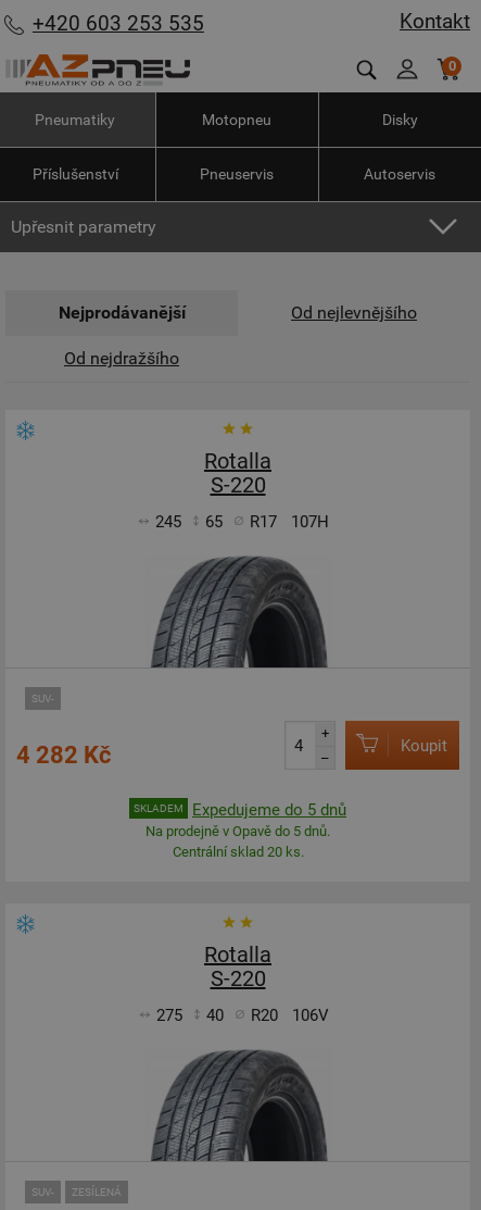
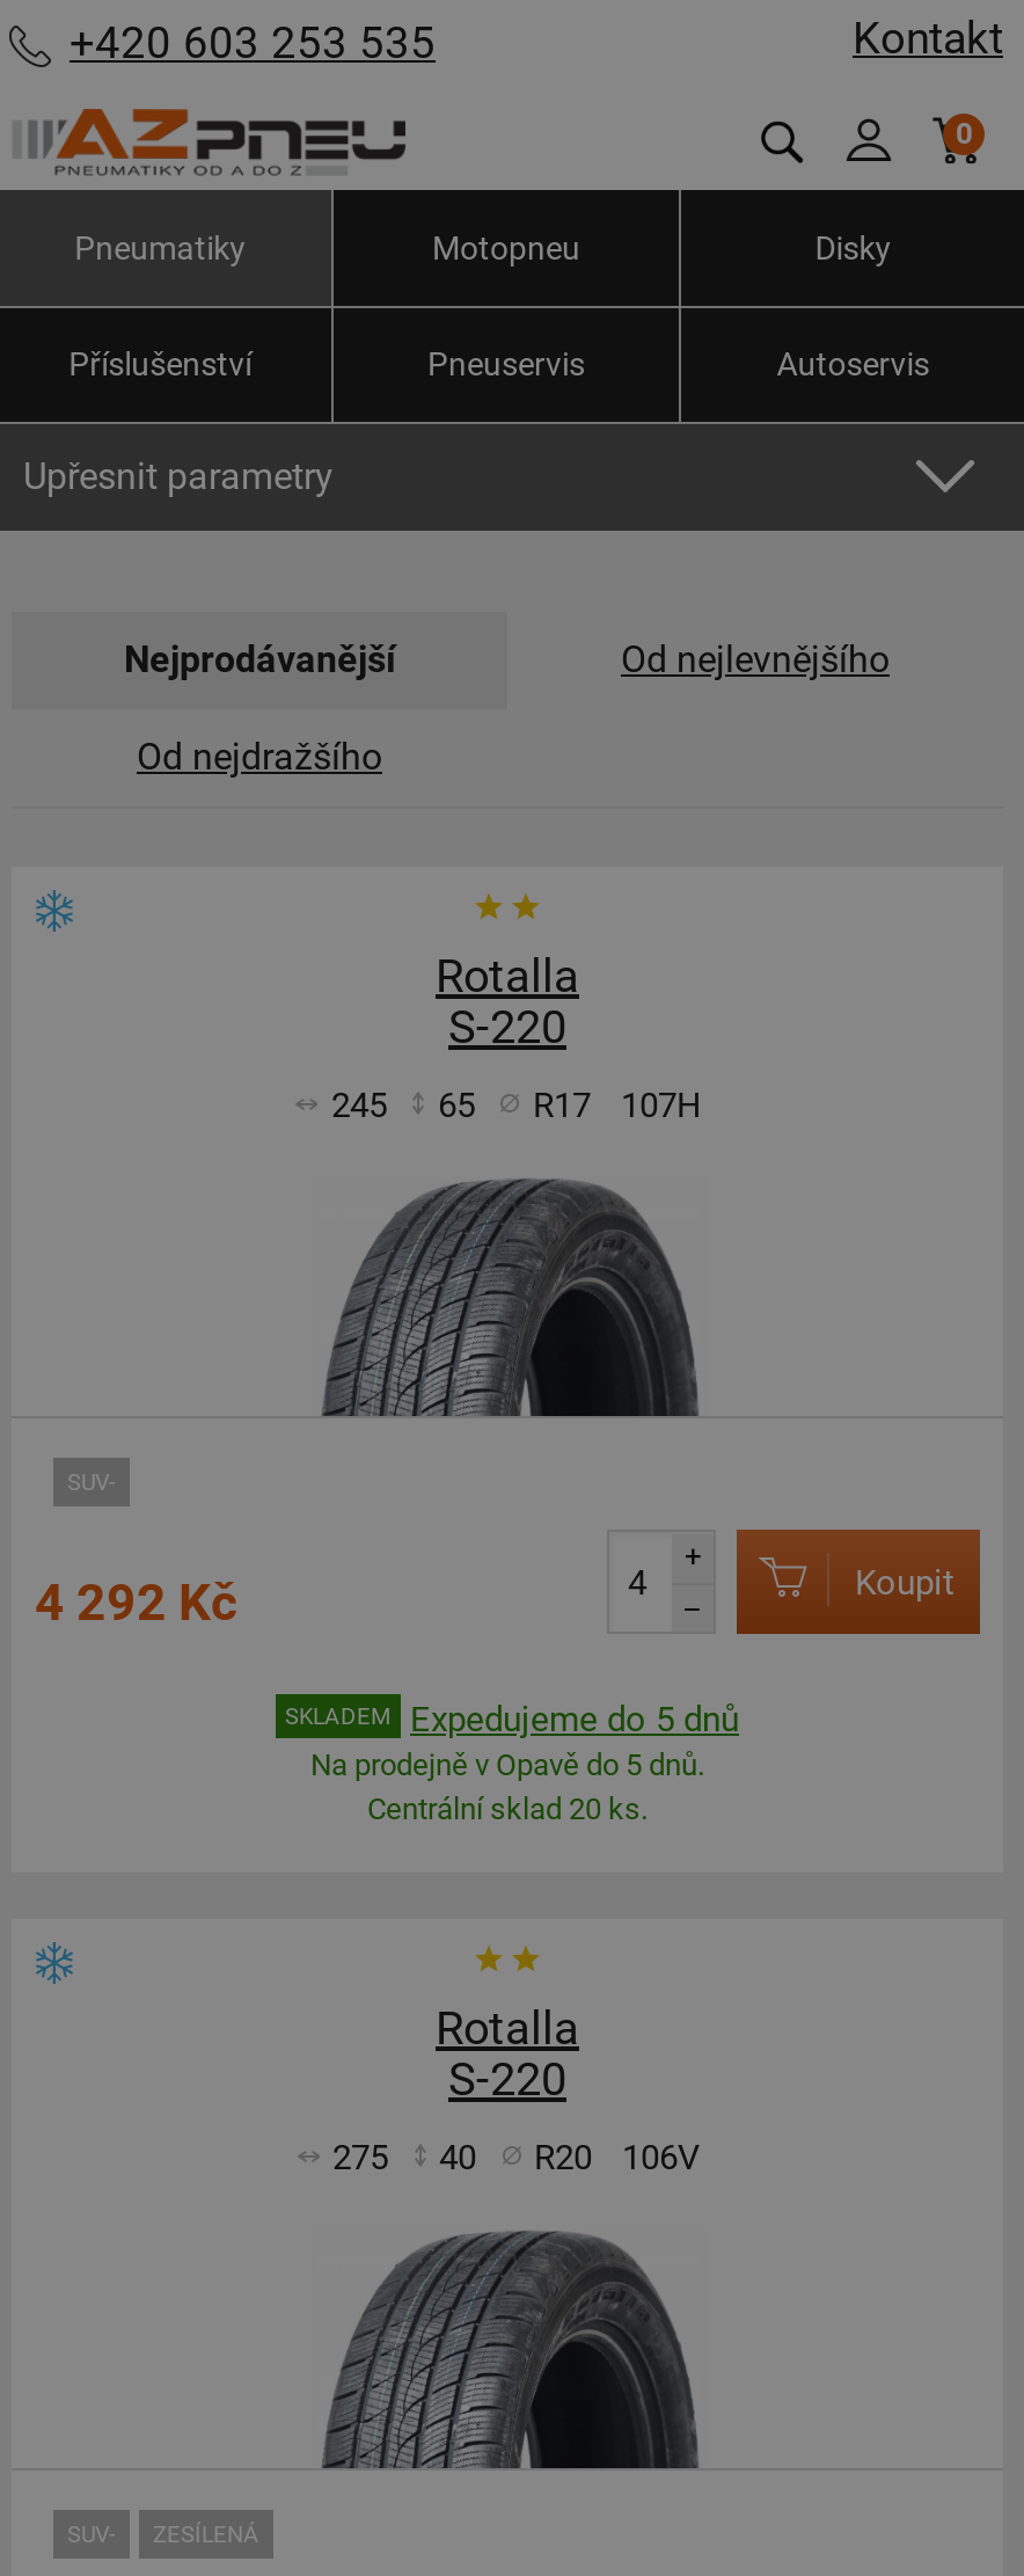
[16,741,111,769] 4 282 Kč -> [35,1574,236,1632] 4 292 Kč

